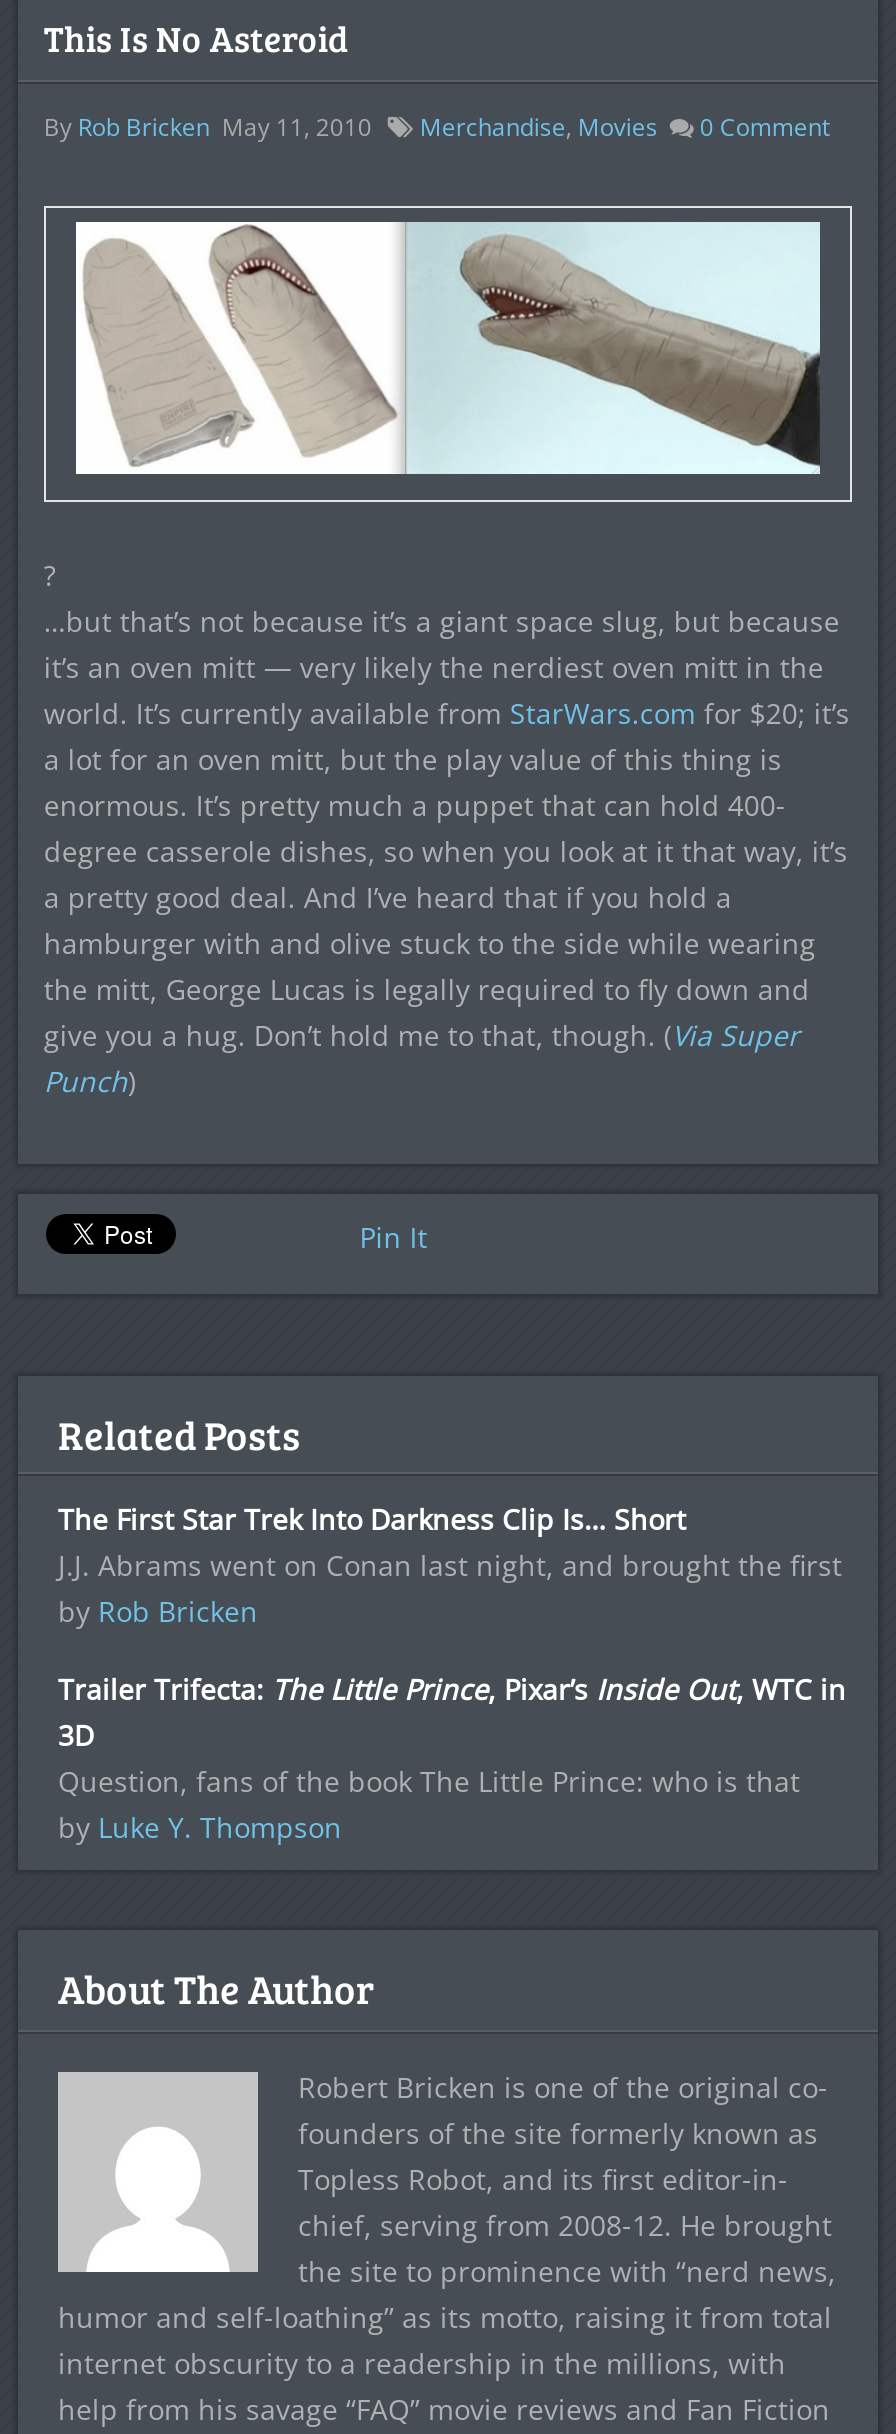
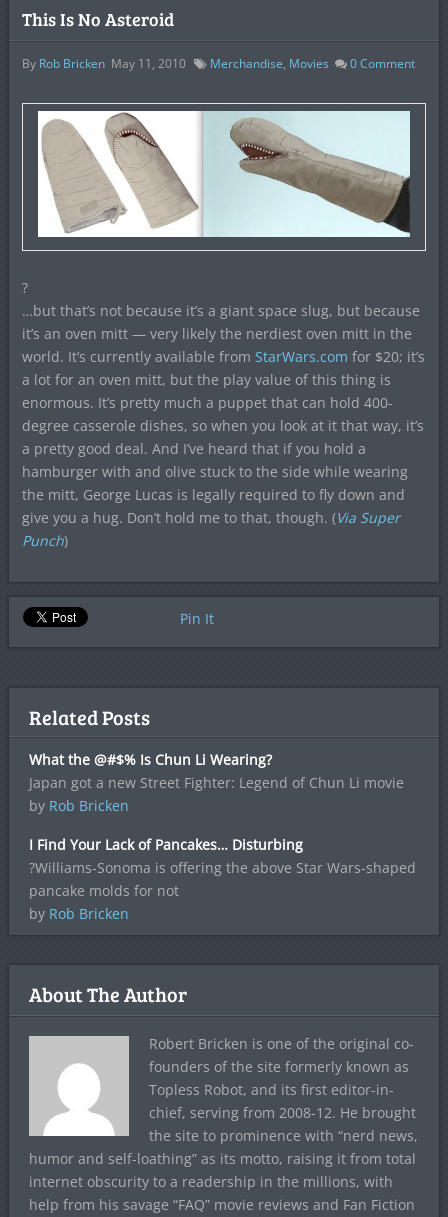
[58,1500,842,1584] The First Star Trek Into Darkness Clip Is… Short | J.J. Abrams went on Conan last night, and brought the first -> [29,750,404,792] What the @#$% Is Chun Li Wearing? | Japan got a new Street Fighter: Legend of Chun Li movie
[58,1670,846,1846] Trailer Trifecta: The Little Prince, Pixar’s Inside Out, WTC in | 3D | Question, fans of the book The Little Prince: who is that | by Luke Y. Thompson -> [29,835,416,923] I Find Your Lack of Pancakes… Disturbing | ?Williams-Sonoma is offering the above Star Wars-shaped | pancake molds for not | by Rob Bricken

